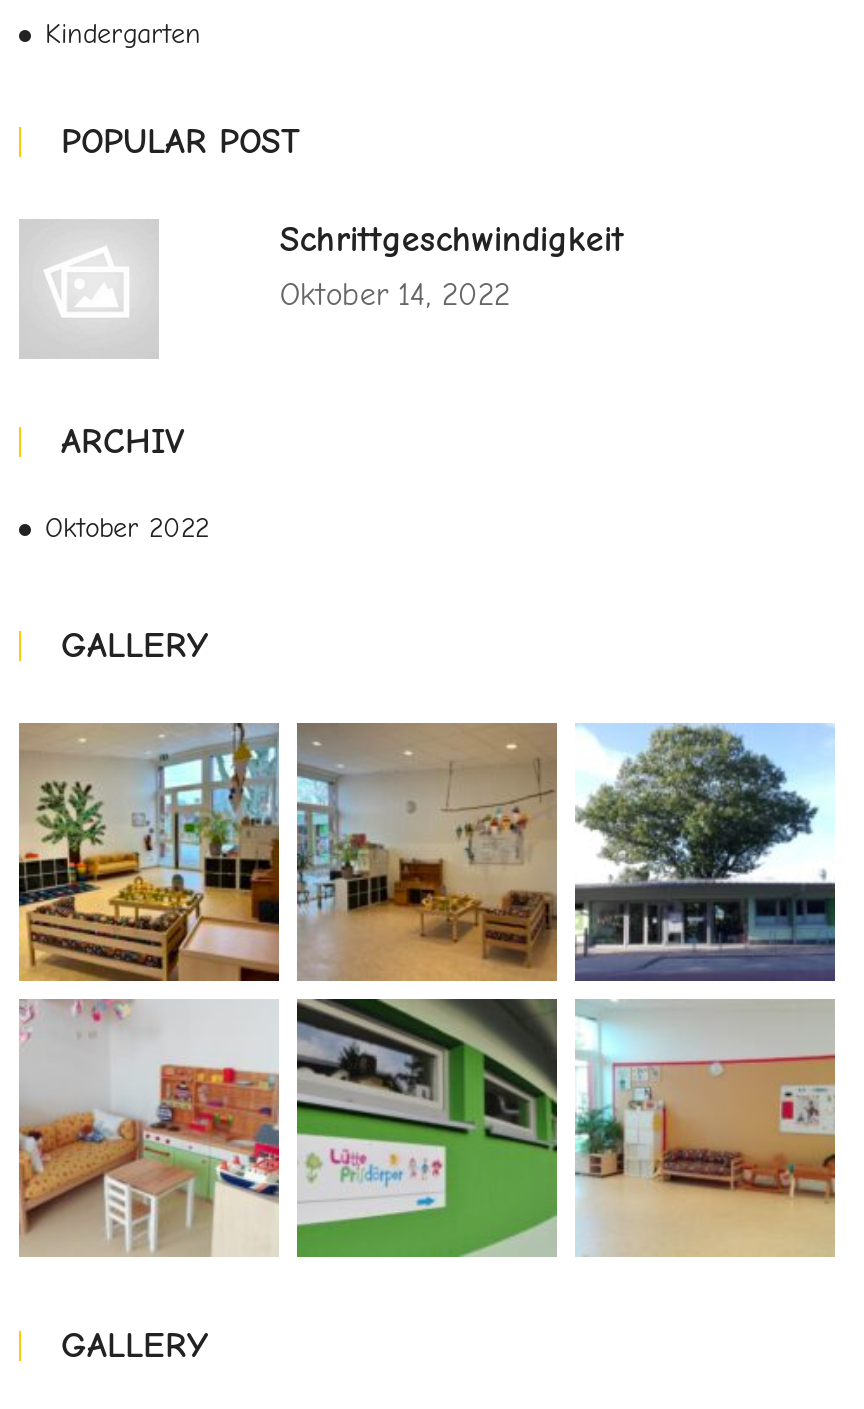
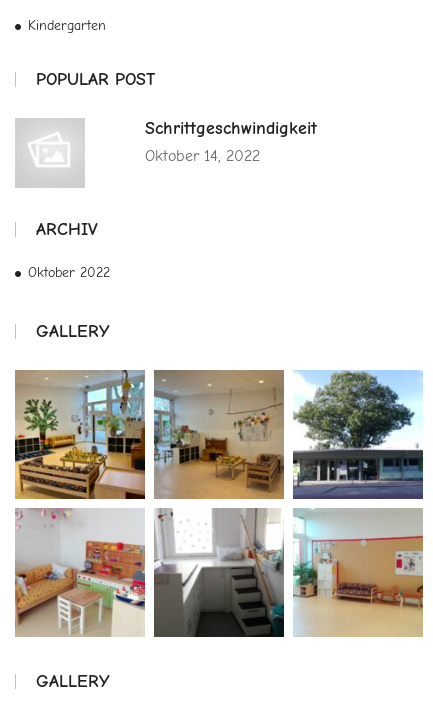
[295,997,559,1259] [image] -> [154,508,285,638] [image]

